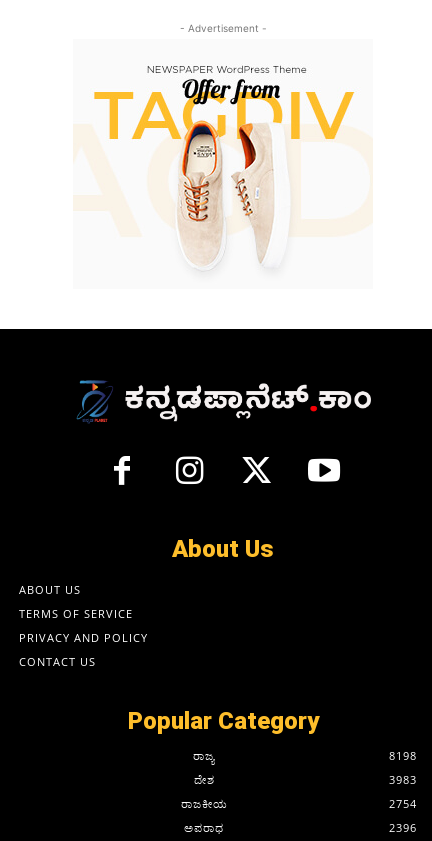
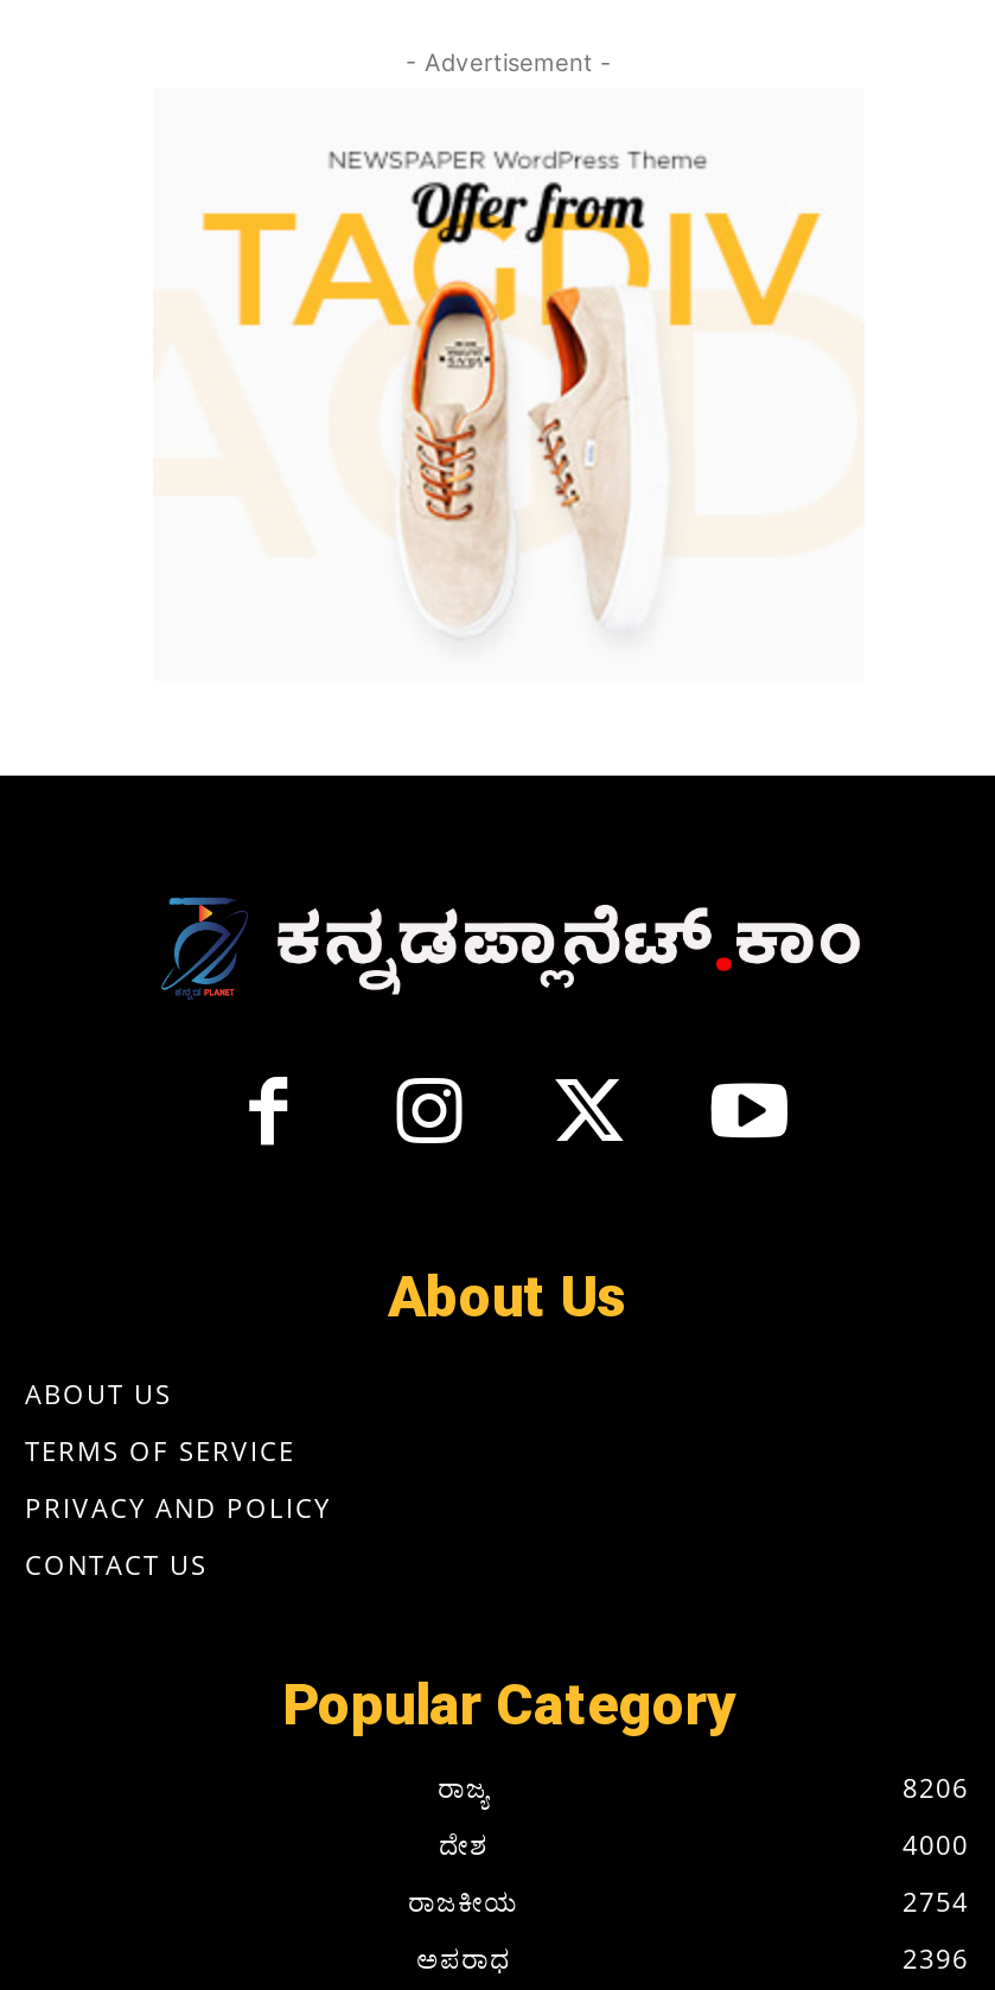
[389,748,417,763] 8198 -> [902,1768,969,1804] 8206
[389,772,417,787] 3983 -> [902,1825,969,1861] 4000

